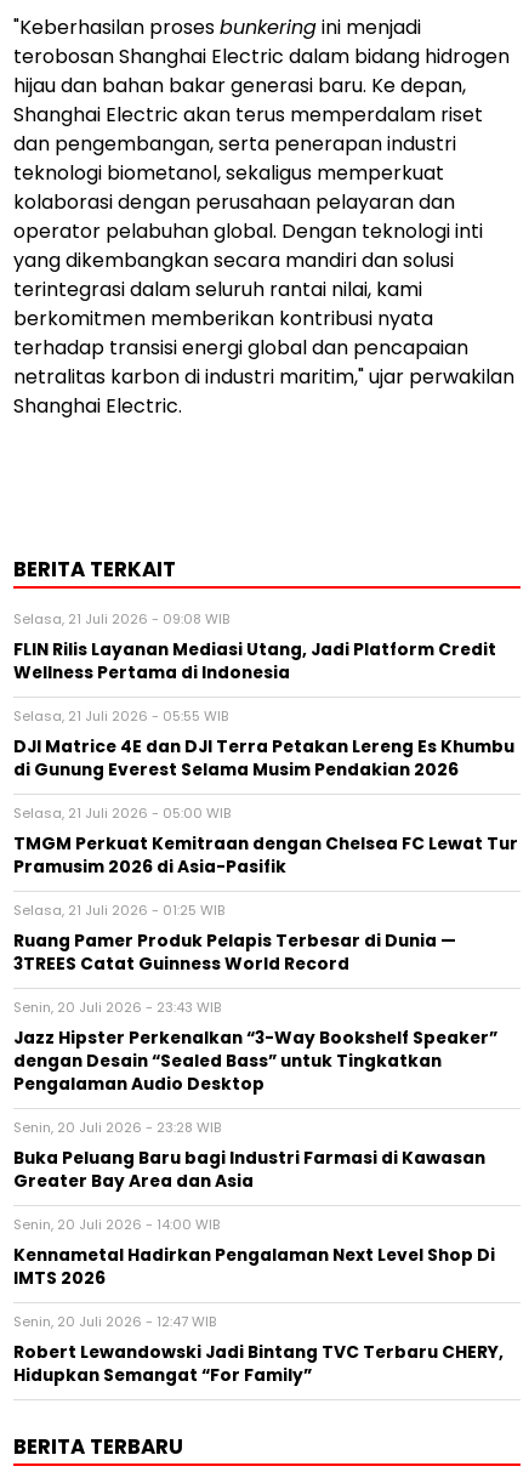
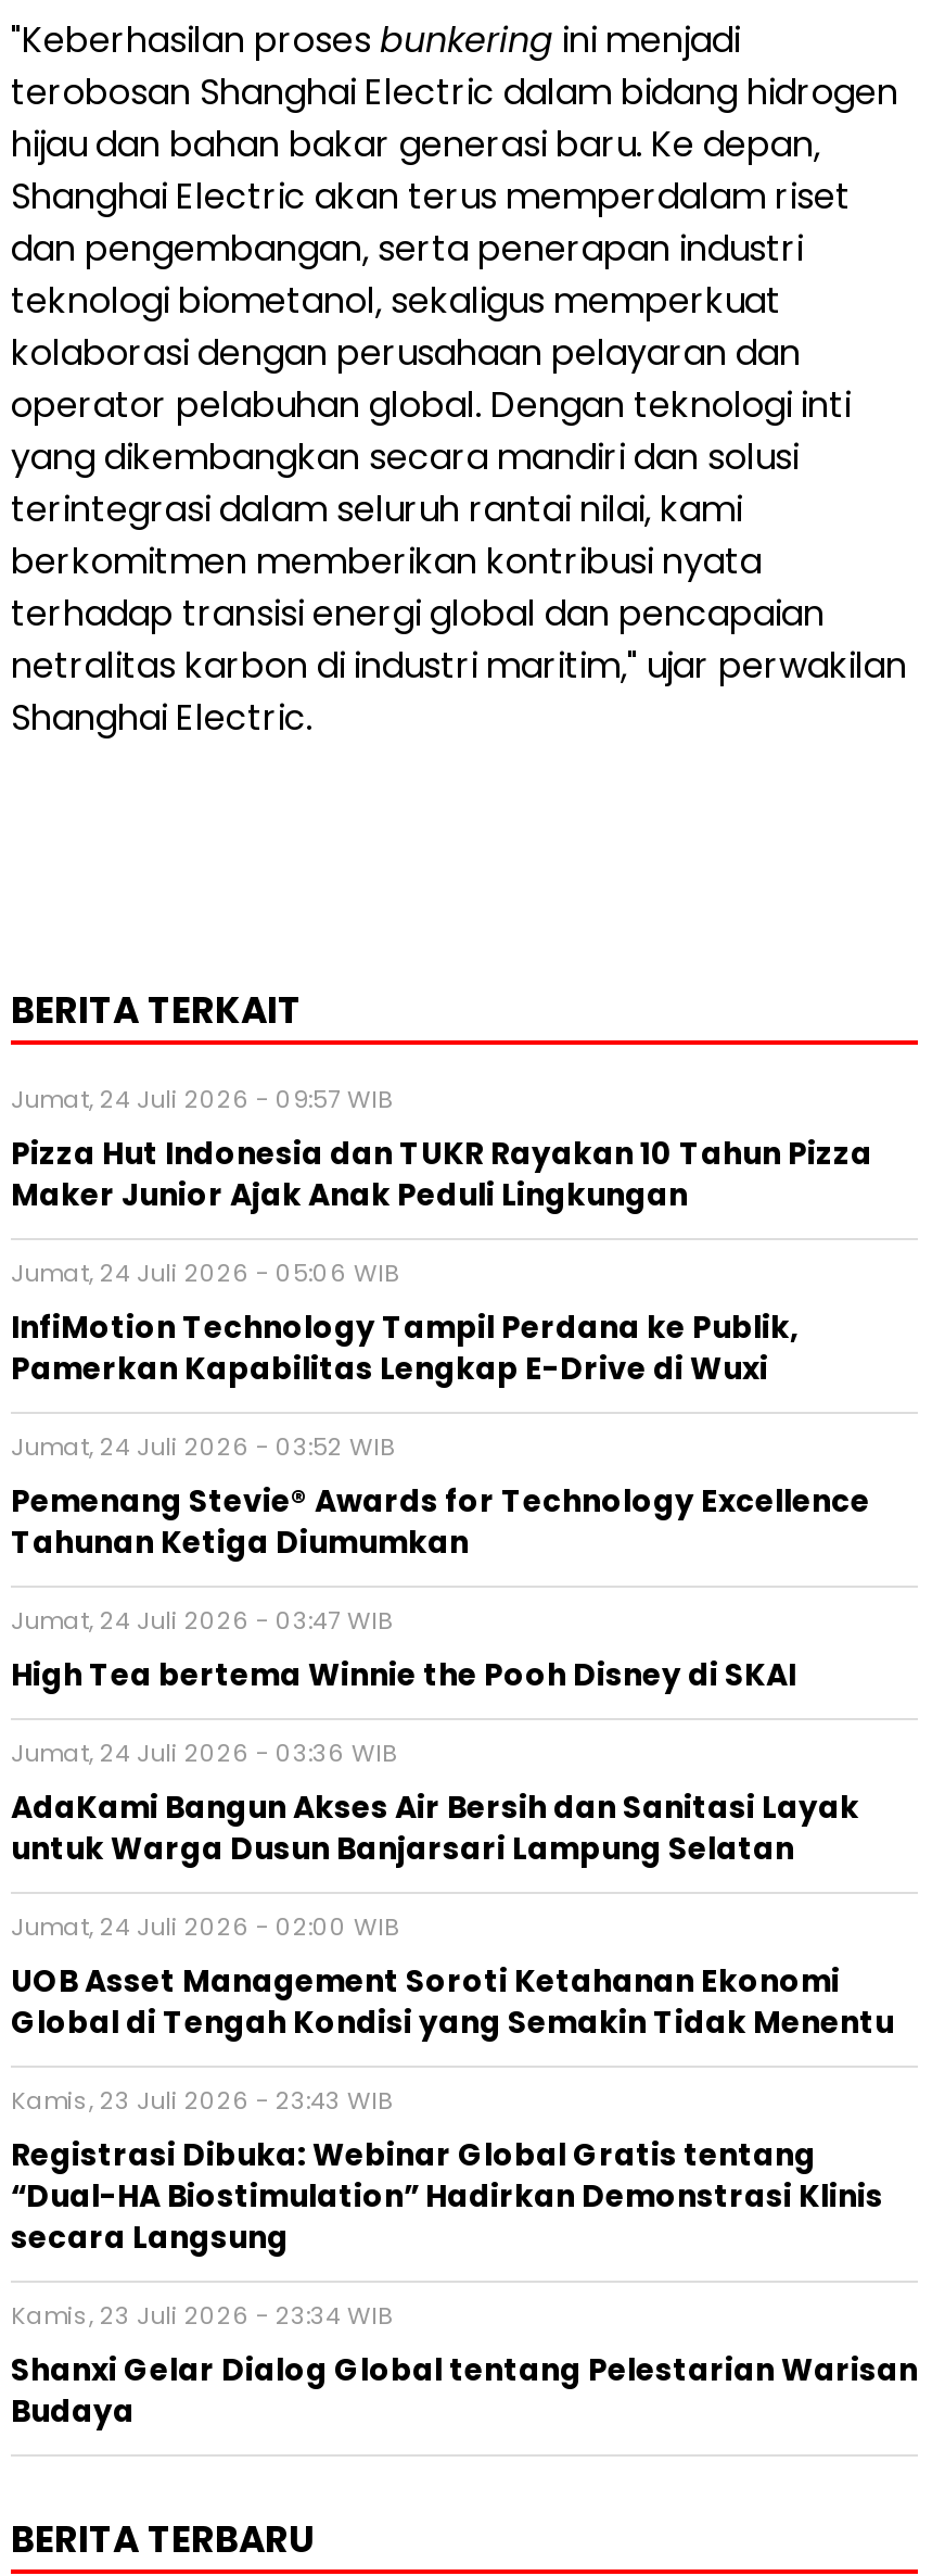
[13,609,496,684] Selasa, 21 Juli 2026 - 09:08 WIB | FLIN Rilis Layanan Mediasi Utang, Jadi Platform Credit | Wellness Pertama di Indonesia -> [11,1081,872,1215] Jumat, 24 Juli 2026 - 09:57 WIB | Pizza Hut Indonesia dan TUKR Rayakan 10 Tahun Pizza | Maker Junior Ajak Anak Peduli Lingkungan
[13,706,514,781] Selasa, 21 Juli 2026 - 05:55 WIB | DJI Matrice 4E dan DJI Terra Petakan Lereng Es Khumbu | di Gunung Everest Selama Musim Pendakian 2026 -> [11,1255,799,1389] Jumat, 24 Juli 2026 - 05:06 WIB | InfiMotion Technology Tampil Perdana ke Publik, | Pamerkan Kapabilitas Lengkap E-Drive di Wuxi
[13,803,518,878] Selasa, 21 Juli 2026 - 05:00 WIB | TMGM Perkuat Kemitraan dengan Chelsea FC Lewat Tur | Pramusim 2026 di Asia-Pasifik -> [11,1428,870,1563] Jumat, 24 Juli 2026 - 03:52 WIB | Pemenang Stevie® Awards for Technology Excellence | Tahunan Ketiga Diumumkan
[13,900,456,975] Selasa, 21 Juli 2026 - 01:25 WIB | Ruang Pamer Produk Pelapis Terbesar di Dunia — | 3TREES Catat Guinness World Record -> [11,1602,796,1695] Jumat, 24 Juli 2026 - 03:47 WIB | High Tea bertema Winnie the Pooh Disney di SKAI
[13,997,497,1095] Senin, 20 Juli 2026 - 23:43 WIB | Jazz Hipster Perkenalkan “3-Way Bookshelf Speaker” | dengan Desain “Sealed Bass” untuk Tingkatkan | Pengalaman Audio Desktop -> [11,1735,859,1869] Jumat, 24 Juli 2026 - 03:36 WIB | AdaKami Bangun Akses Air Bersih dan Sanitasi Layak | untuk Warga Dusun Banjarsari Lampung Selatan
[13,1117,485,1192] Senin, 20 Juli 2026 - 23:28 WIB | Buka Peluang Baru bagi Industri Farmasi di Kawasan | Greater Bay Area dan Asia -> [11,1908,894,2043] Jumat, 24 Juli 2026 - 02:00 WIB | UOB Asset Management Soroti Ketahanan Ekonomi | Global di Tengah Kondisi yang Semakin Tidak Menentu
[13,1214,495,1289] Senin, 20 Juli 2026 - 14:00 WIB | Kennametal Hadirkan Pengalaman Next Level Shop Di | IMTS 2026 -> [11,2082,883,2258] Kamis, 23 Juli 2026 - 23:43 WIB | Registrasi Dibuka: Webinar Global Gratis tentang | “Dual-HA Biostimulation” Hadirkan Demonstrasi Klinis | secara Langsung
[13,1311,504,1387] Senin, 20 Juli 2026 - 12:47 WIB | Robert Lewandowski Jadi Bintang TVC Terbaru CHERY, | Hidupkan Semangat “For Family” -> [11,2297,918,2432] Kamis, 23 Juli 2026 - 23:34 WIB | Shanxi Gelar Dialog Global tentang Pelestarian Warisan | Budaya

